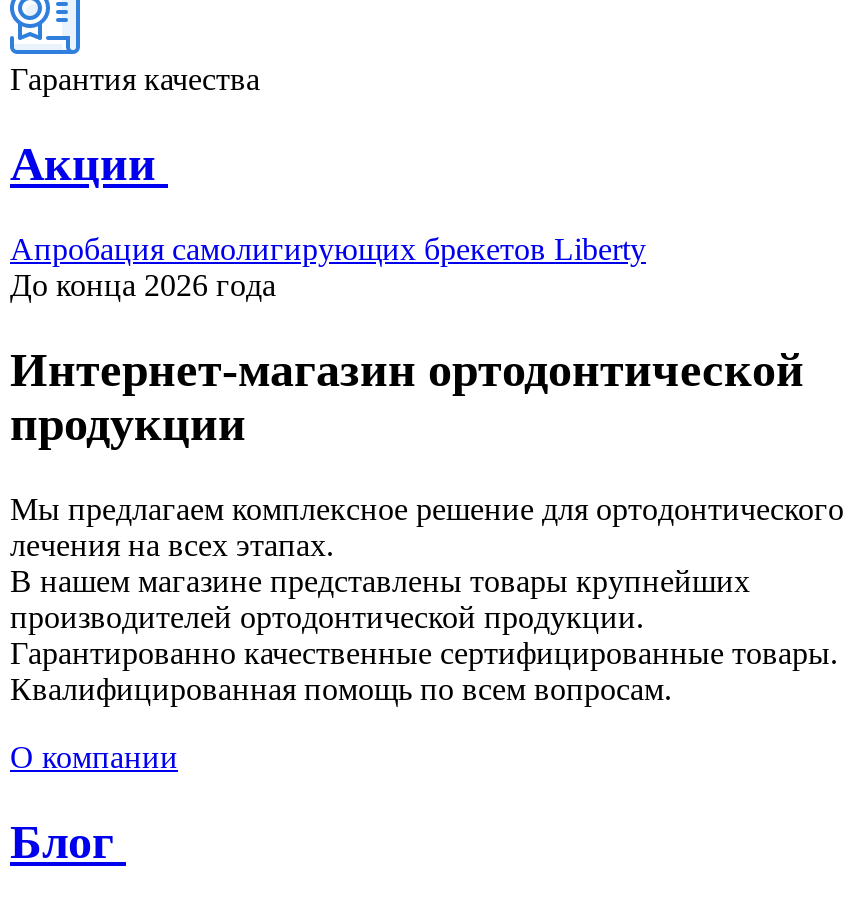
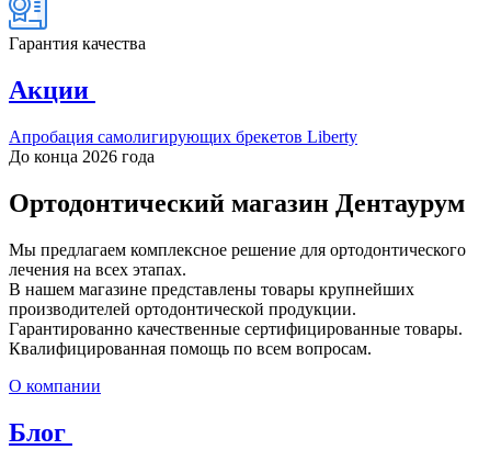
[10,343,804,449] Интернет-магазин ортодонтической | продукции -> [9,188,465,217] Ортодонтический магазин Дентаурум

